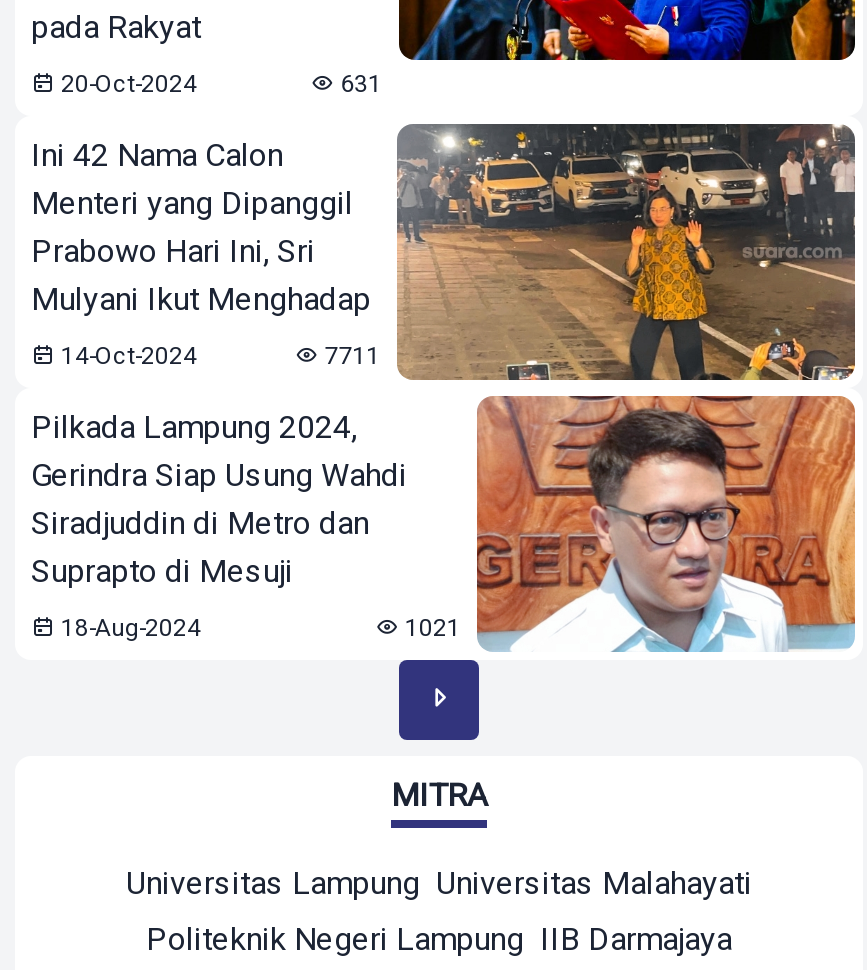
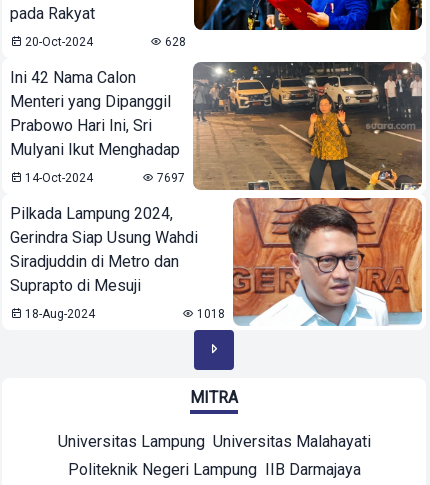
[334,70,382,98] 631 -> [162,35,186,49] 628
[318,342,380,370] 7711 -> [154,171,185,185] 7697
[399,614,461,642] 1021 -> [194,307,225,321] 1018

